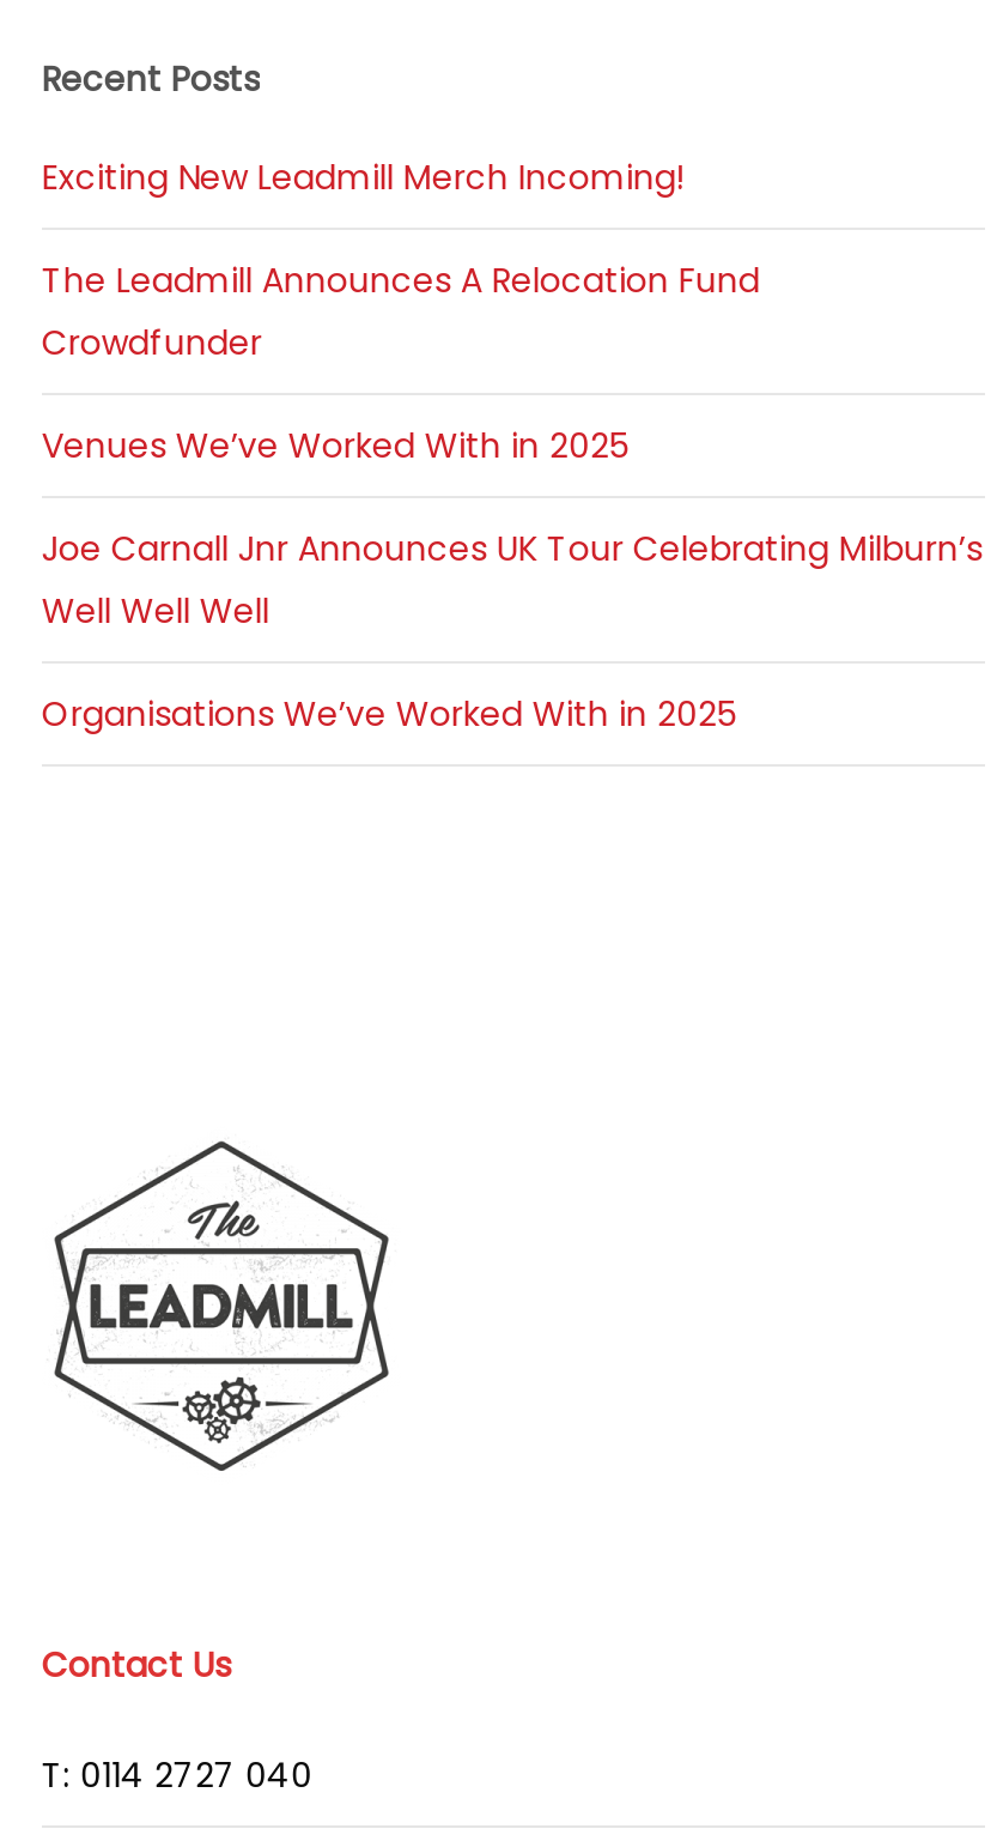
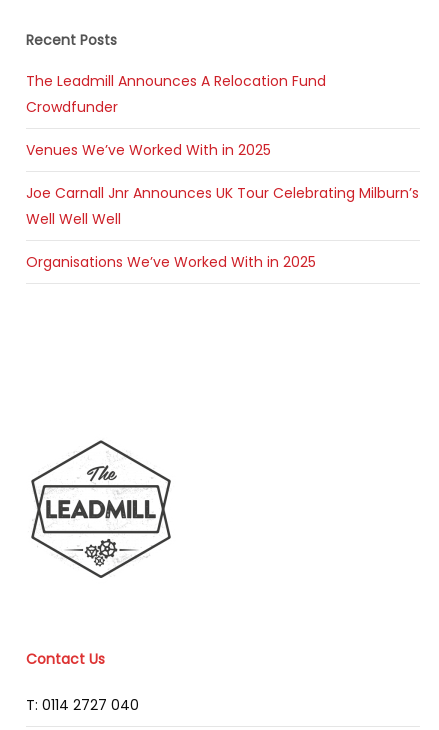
[42,153,686,201] Exciting New Leadmill Merch Incoming! -> none

